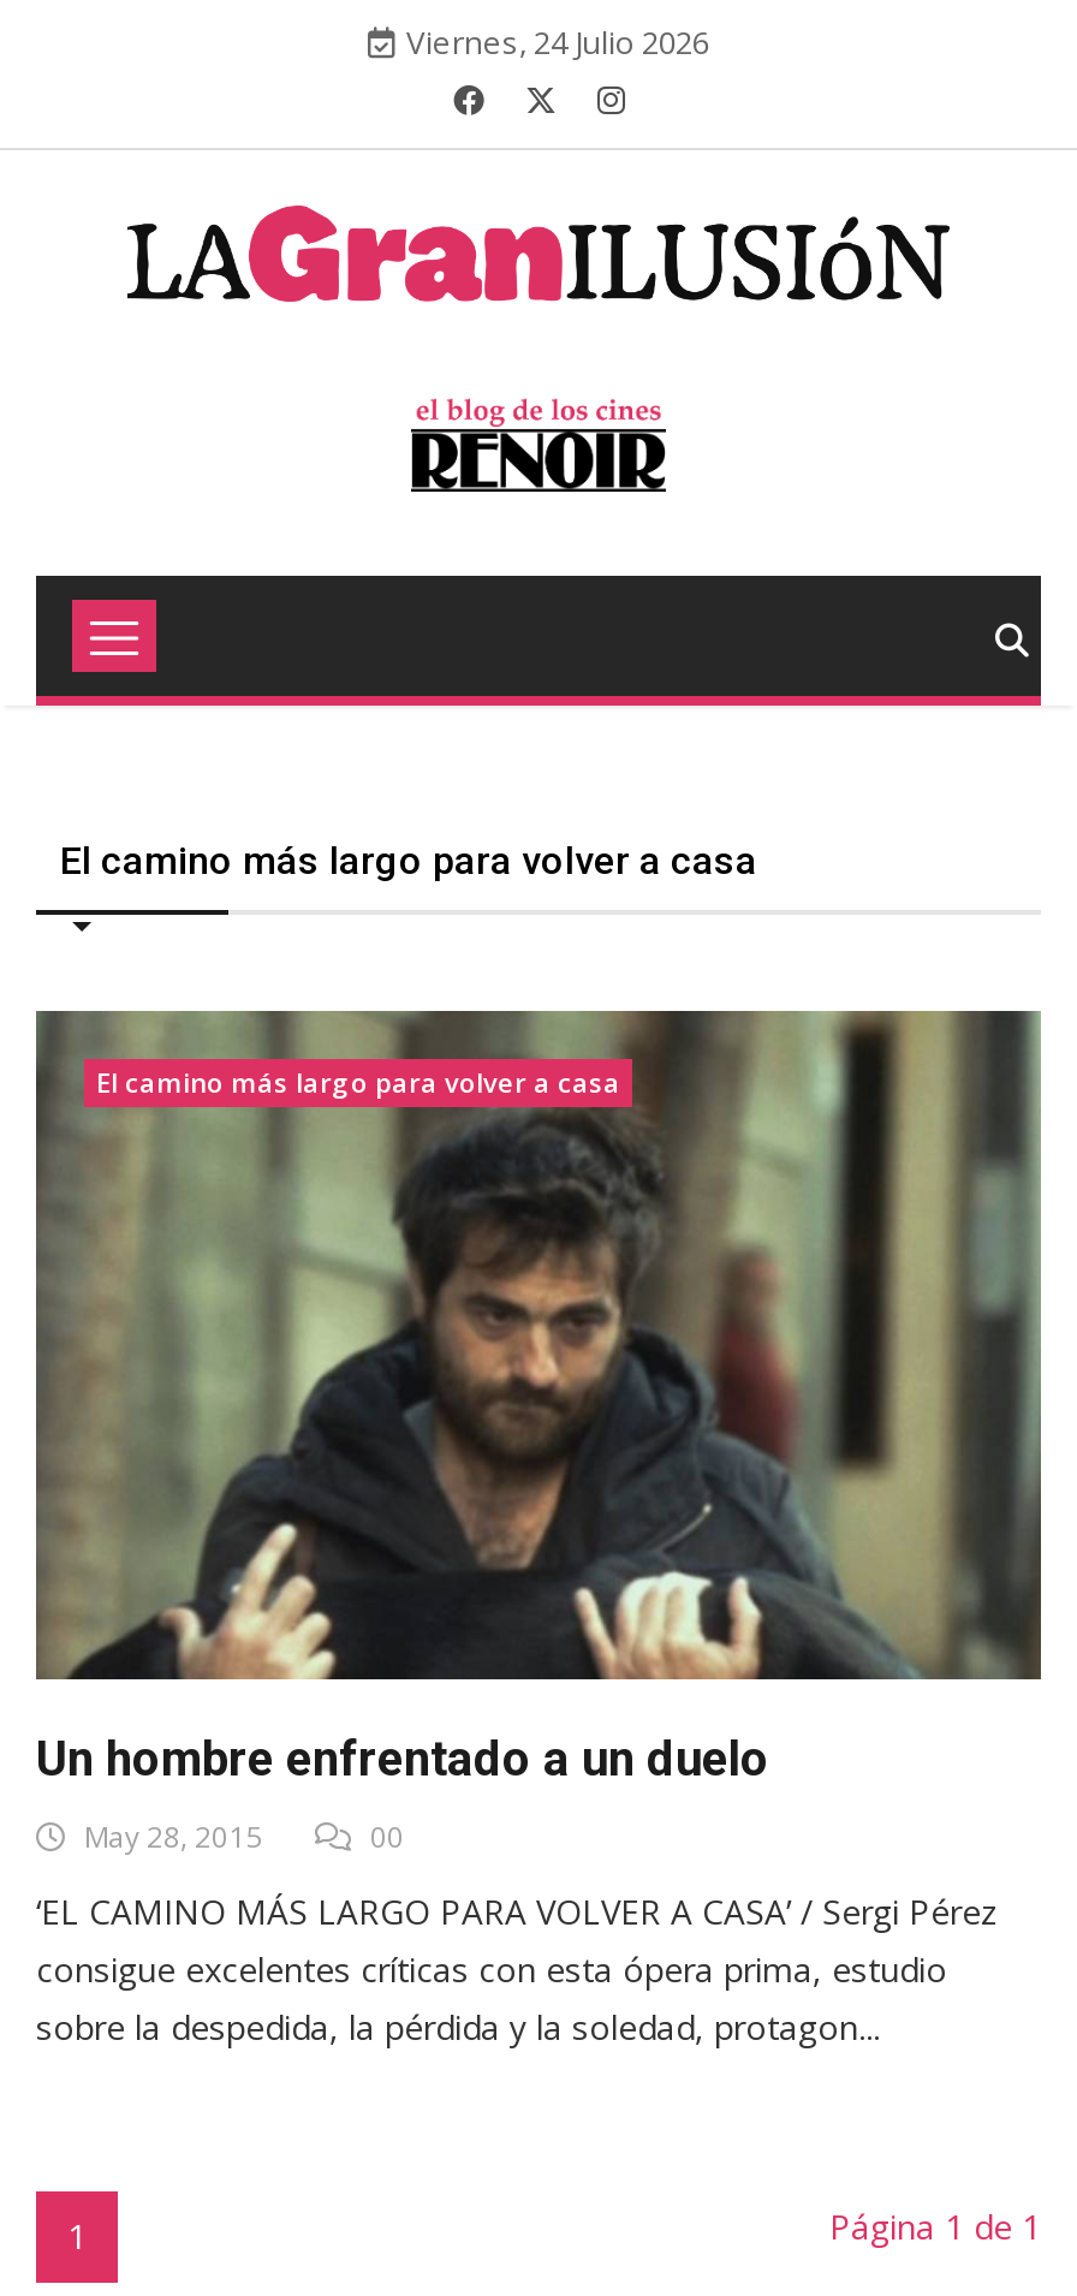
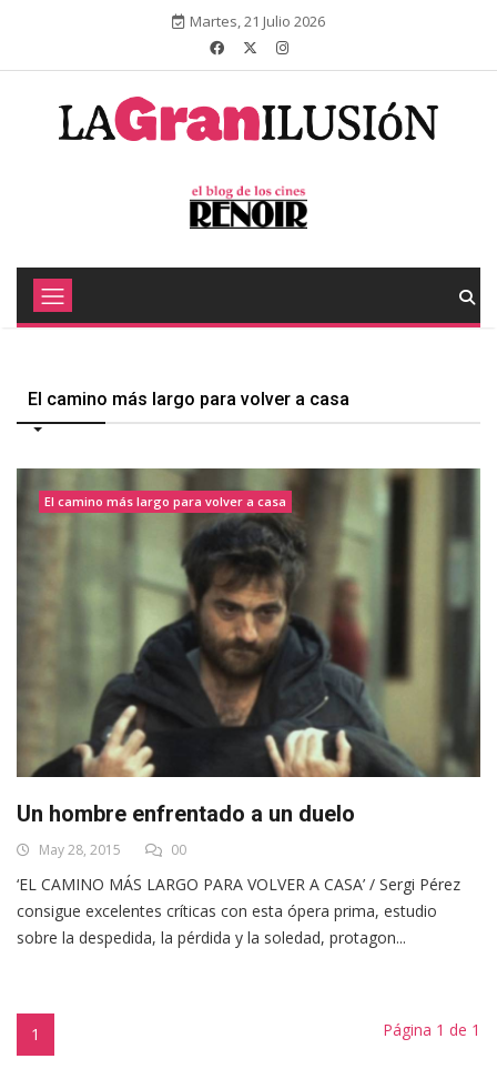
[406,20,709,64] Viernes, 24 Julio 2026 -> [190,11,325,31] Martes, 21 Julio 2026

